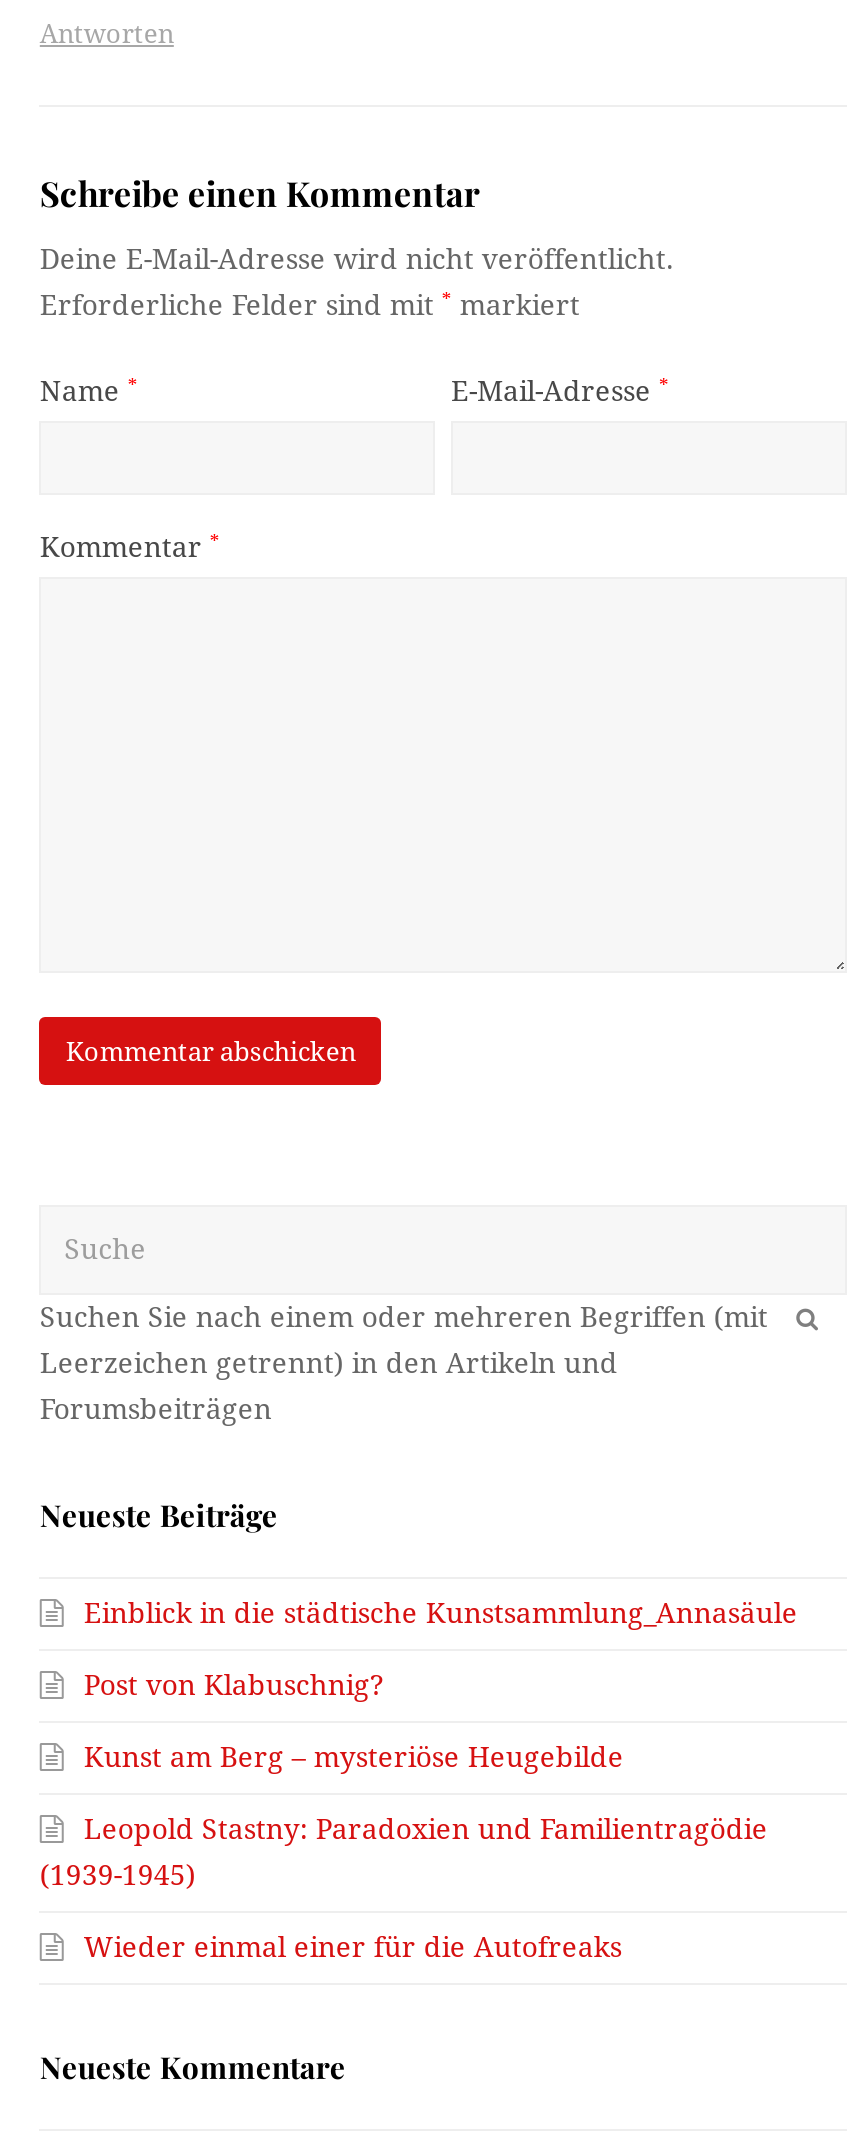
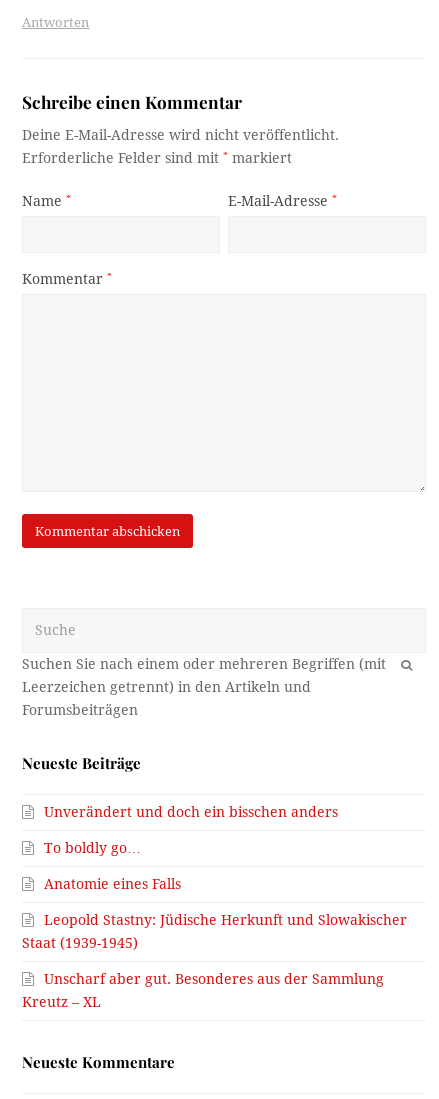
[84,1596,798,1628] Einblick in die städtische Kunstsammlung_Annasäule -> [44,803,338,819] Unverändert und doch ein bisschen anders
[84,1668,384,1700] Post von Klabuschnig? -> [44,839,141,855] To boldly go…
[84,1740,624,1772] Kunst am Berg – mysteriöse Heugebilde -> [44,875,181,891] Anatomie eines Falls
[40,1812,768,1890] Leopold Stastny: Paradoxien und Familientragödie | (1939-1945) -> [22,911,407,950] Leopold Stastny: Jüdische Herkunft und Slowakischer | Staat (1939-1945)
[84,1930,622,1962] Wieder einmal einer für die Autofreaks -> [22,970,384,1009] Unscharf aber gut. Besonderes aus der Sammlung | Kreutz – XL

